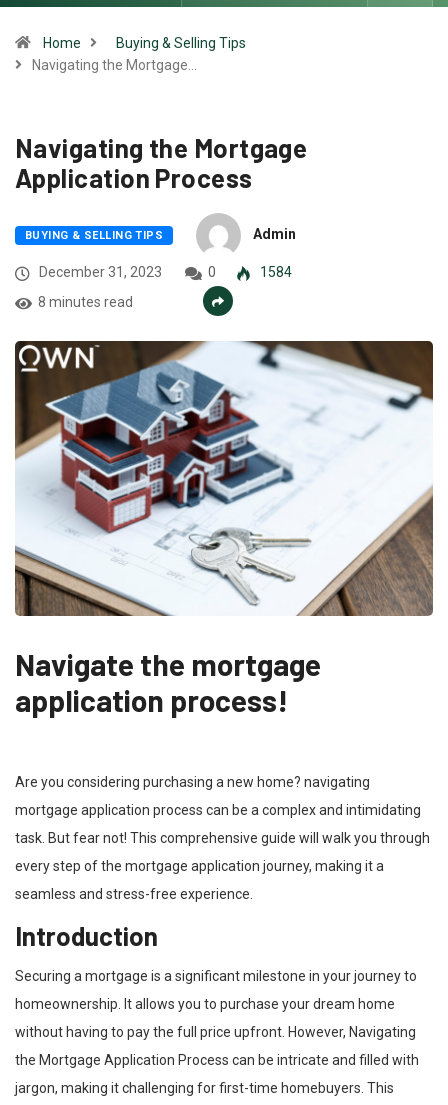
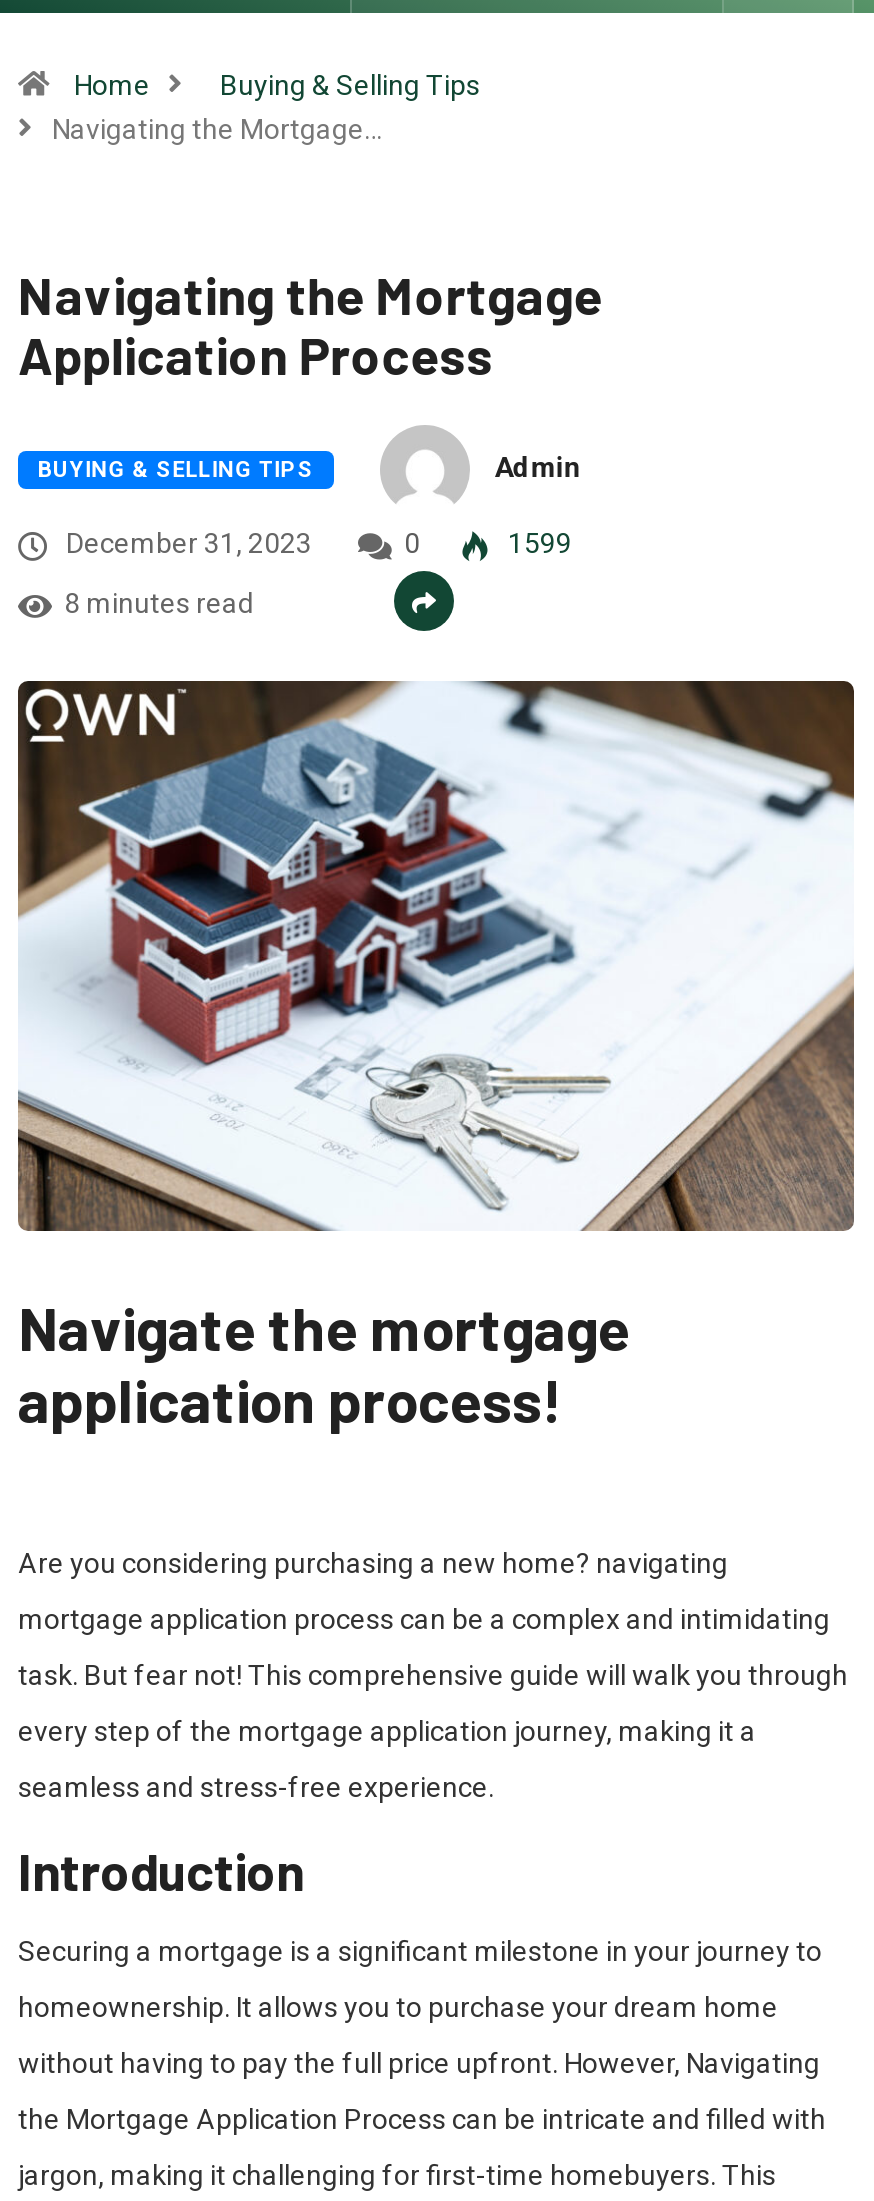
[257,264,292,280] 1584 -> [502,527,572,559] 1599

